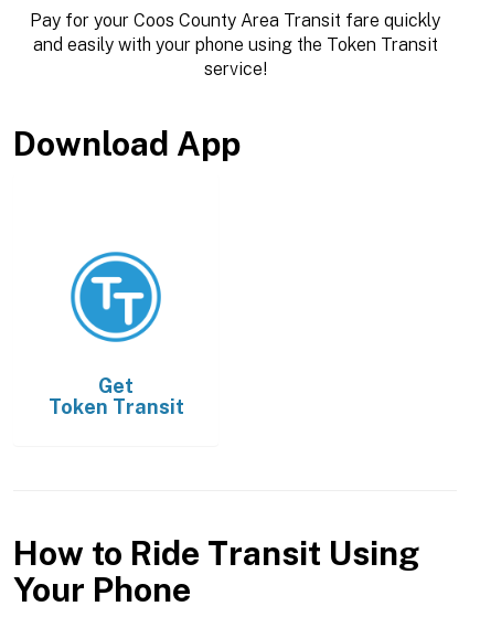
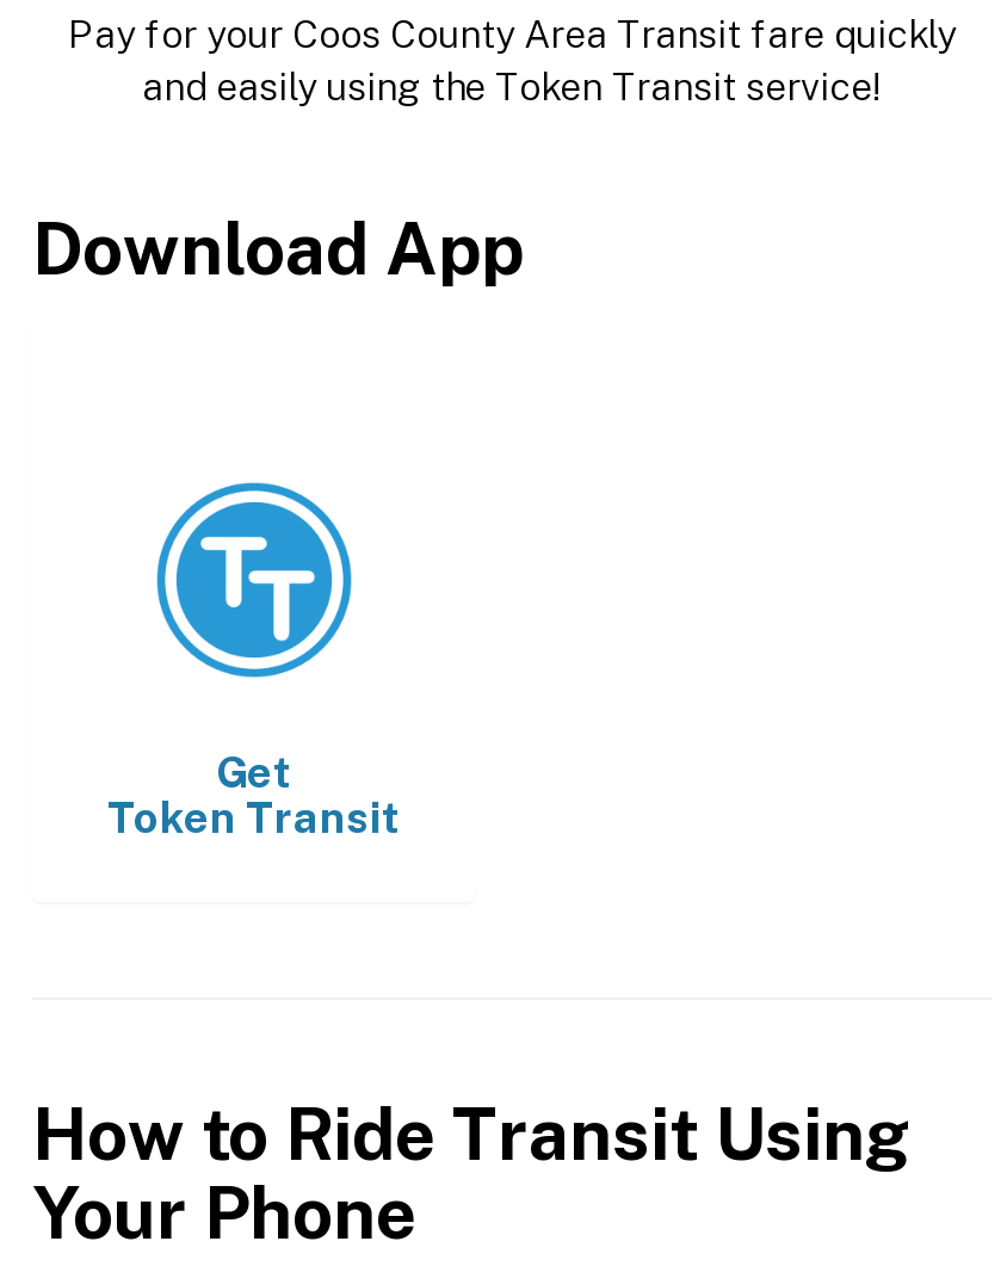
[33,34,438,79] and easily with your phone using the Token Transit | service! -> [142,64,882,110] and easily using the Token Transit service!

